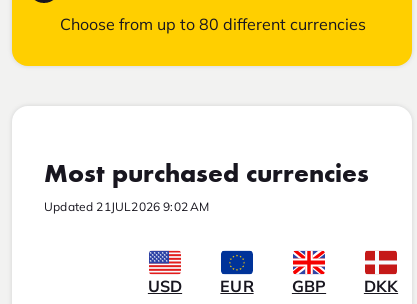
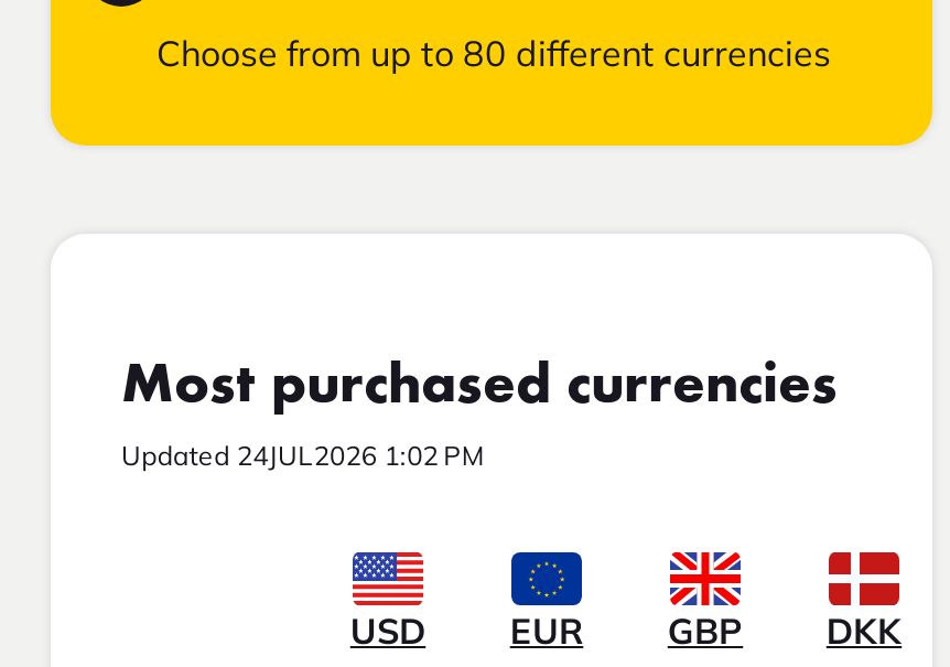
[44,199,209,214] Updated 21JUL2026 9:02 AM -> [121,439,484,472] Updated 24JUL2026 1:02 PM

